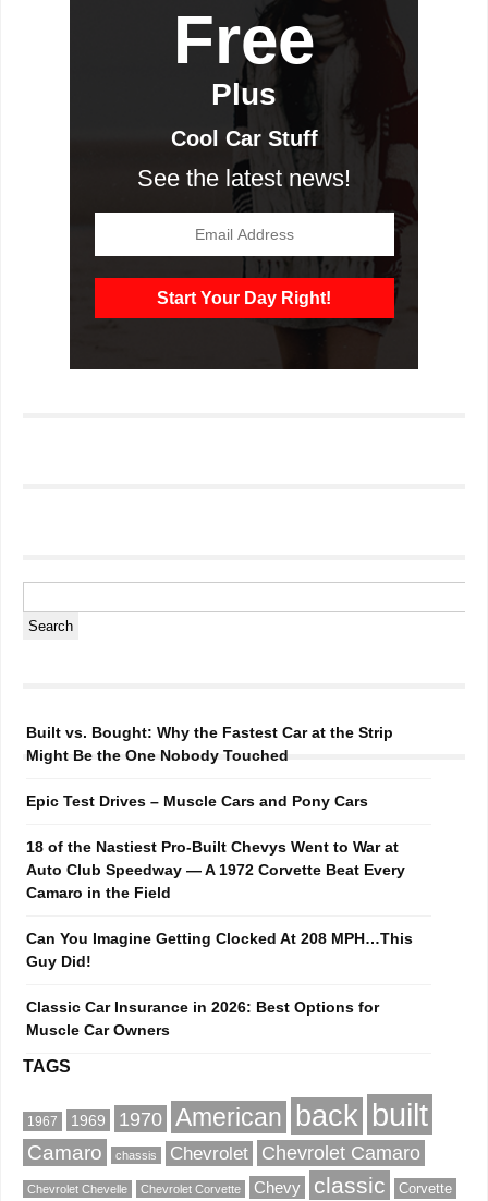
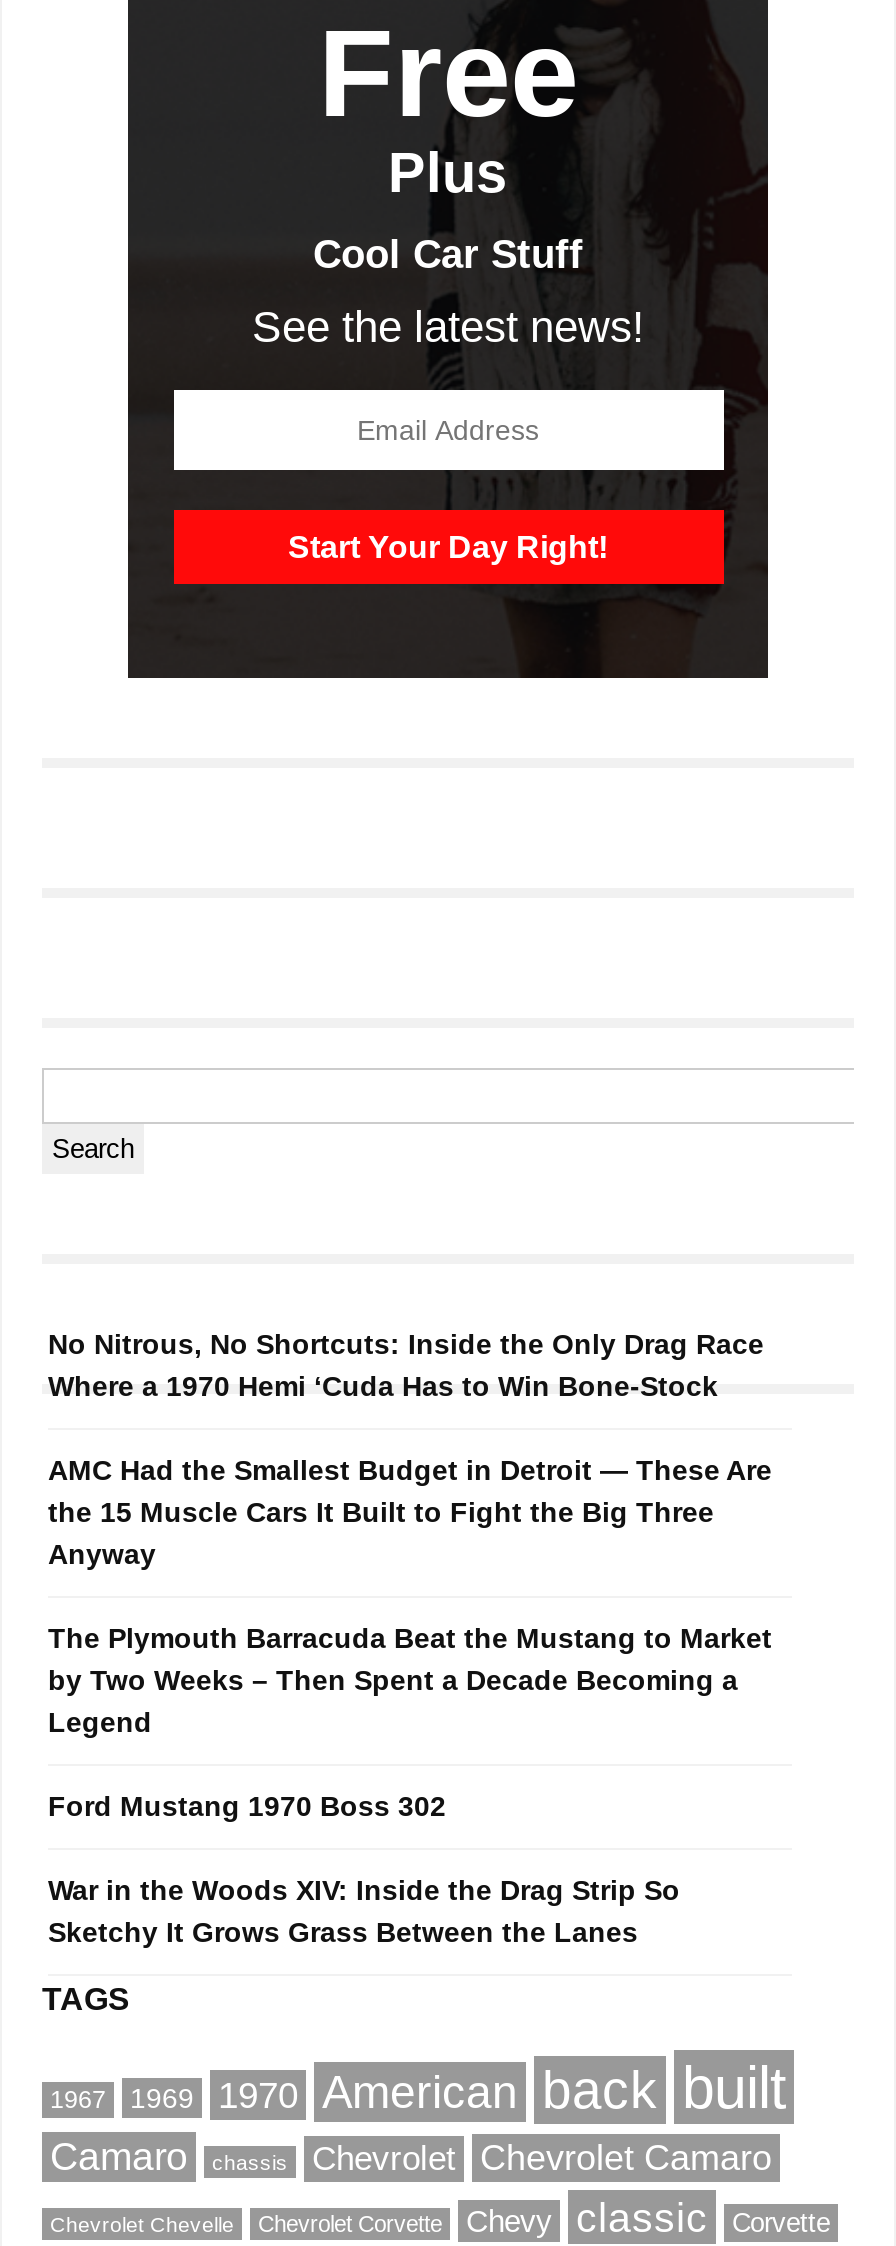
[26,724,393,764] Built vs. Bought: Why the Fastest Car at the Strip | Might Be the One Nobody Touched -> [48,1328,764,1402] No Nitrous, No Shortcuts: Inside the Only Drag Race | Where a 1970 Hemi ‘Cuda Has to Win Bone-Stock
[26,792,368,810] Epic Test Drives – Muscle Cars and Pony Cars -> [48,1454,772,1570] AMC Had the Smallest Budget in Detroit — These Are | the 15 Muscle Cars It Built to Fight the Big Three | Anyway
[26,838,405,901] 18 of the Nastiest Pro-Built Chevys Went to War at | Auto Club Speedway — A 1972 Corvette Beat Every | Camaro in the Field -> [48,1622,772,1738] The Plymouth Barracuda Beat the Mustang to Market | by Two Weeks – Then Spent a Decade Becoming a | Legend
[26,930,413,970] Can You Imagine Getting Clocked At 208 MPH…This | Guy Did! -> [48,1790,446,1822] Ford Mustang 1970 Boss 302
[26,998,379,1039] Classic Car Insurance in 2026: Best Options for | Muscle Car Owners -> [48,1874,680,1948] War in the Woods XIV: Inside the Drag Strip So | Sketchy It Grows Grass Between the Lanes

